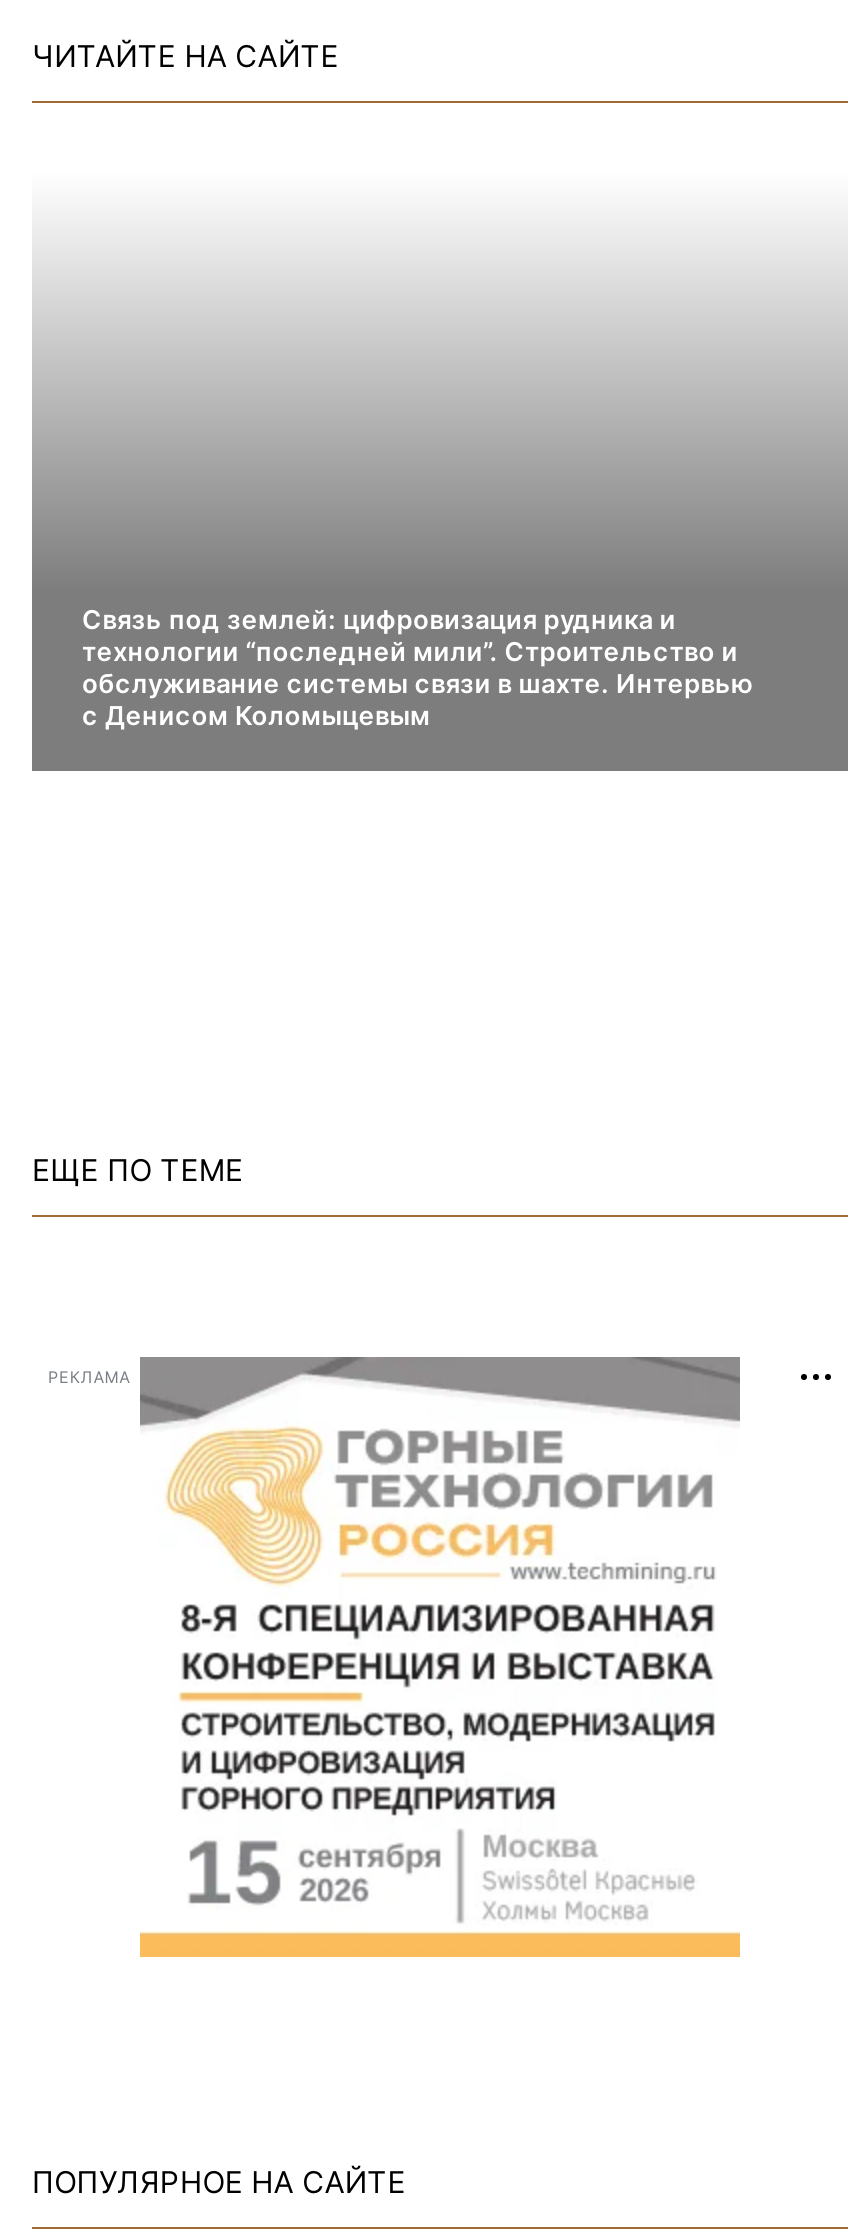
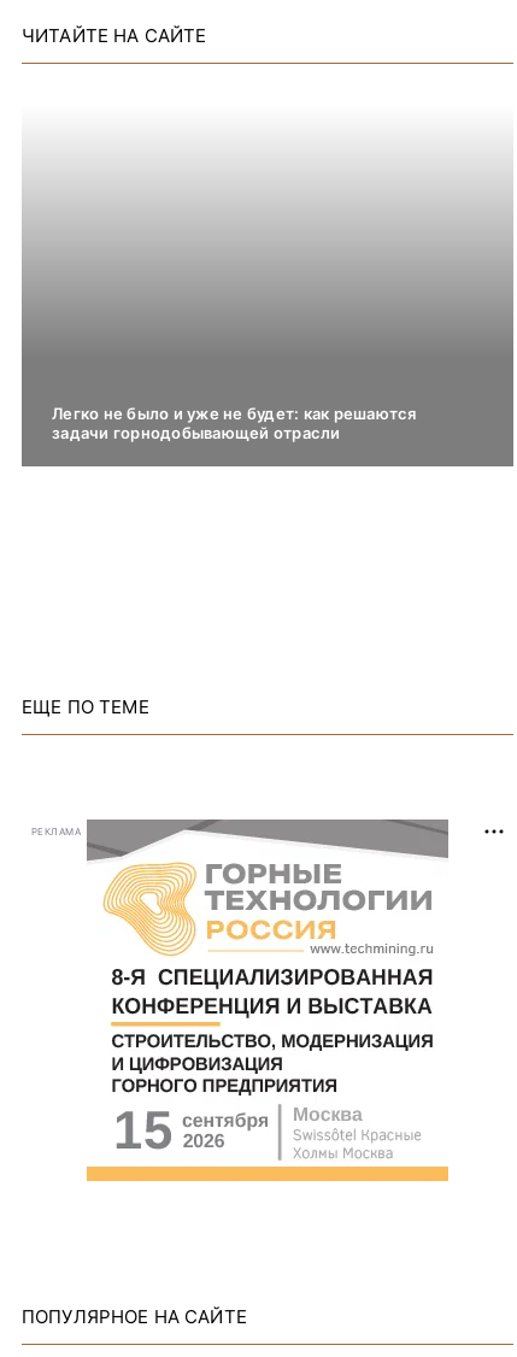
[82,604,754,732] Связь под землей: цифровизация рудника и | технологии “последней мили”. Строительство и | обслуживание системы связи в шахте. Интервью | с Денисом Коломыцевым -> [52,404,416,443] Легко не было и уже не будет: как решаются | задачи горнодобывающей отрасли

